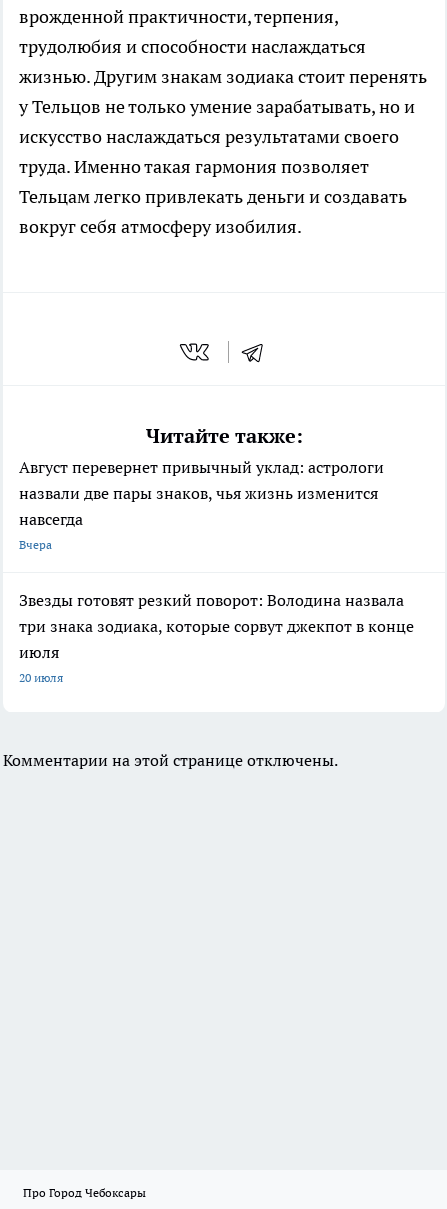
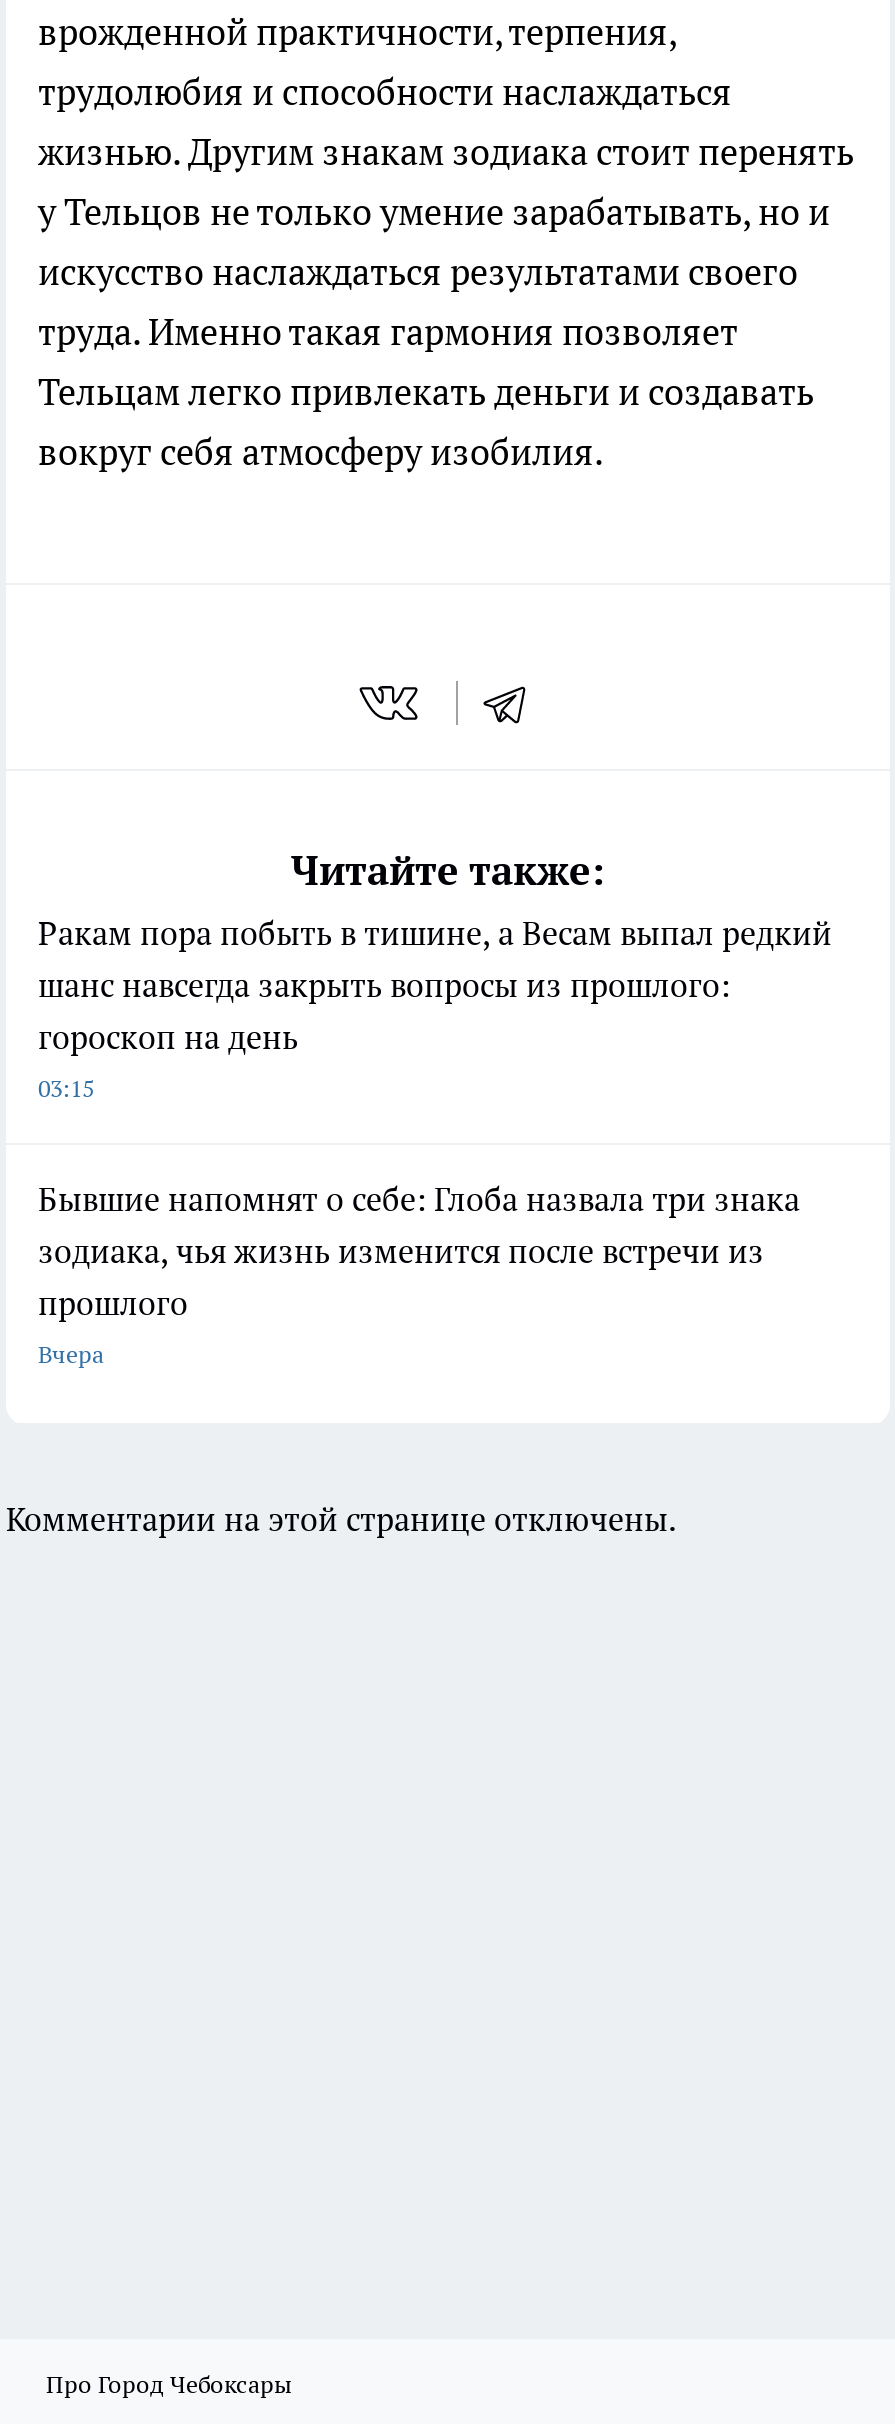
[19,457,384,529] Август перевернет привычный уклад: астрологи | назвали две пары знаков, чья жизнь изменится | навсегда -> [38,912,832,1322] Ракам пора побыть в тишине, а Весам выпал редкий | шанс навсегда закрыть вопросы из прошлого: | гороскоп на день | 03:15 | Бывшие напомнят о себе: Глоба назвала три знака | зодиака, чья жизнь изменится после встречи из | прошлого
moved [19,537,52,552] -> [38,1338,104,1368]: Вчера
[19,590,414,685] Звезды готовят резкий поворот: Володина назвала | три знака зодиака, которые сорвут джекпот в конце | июля | 20 июля -> none

